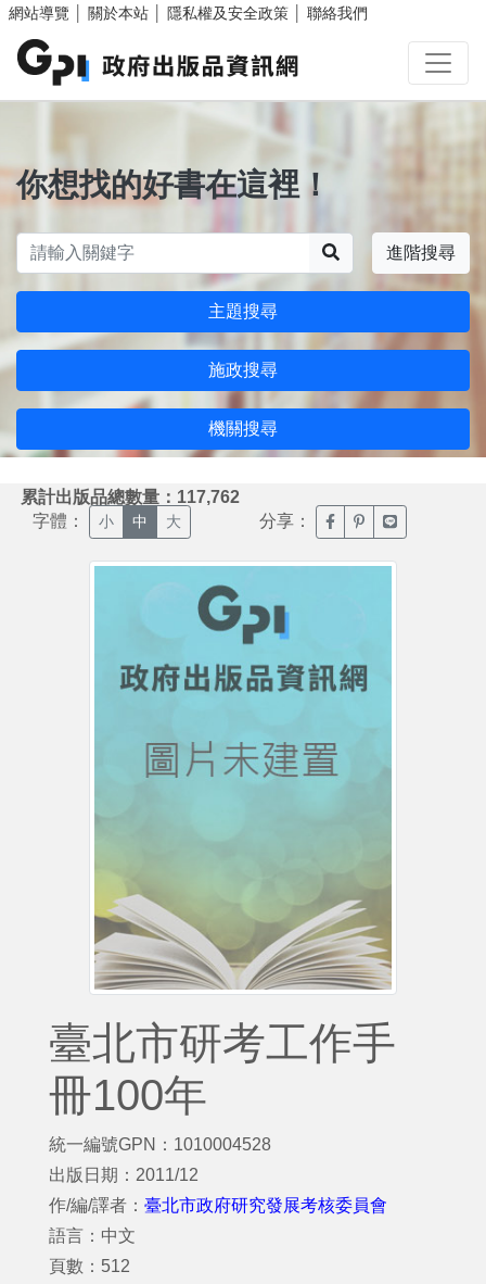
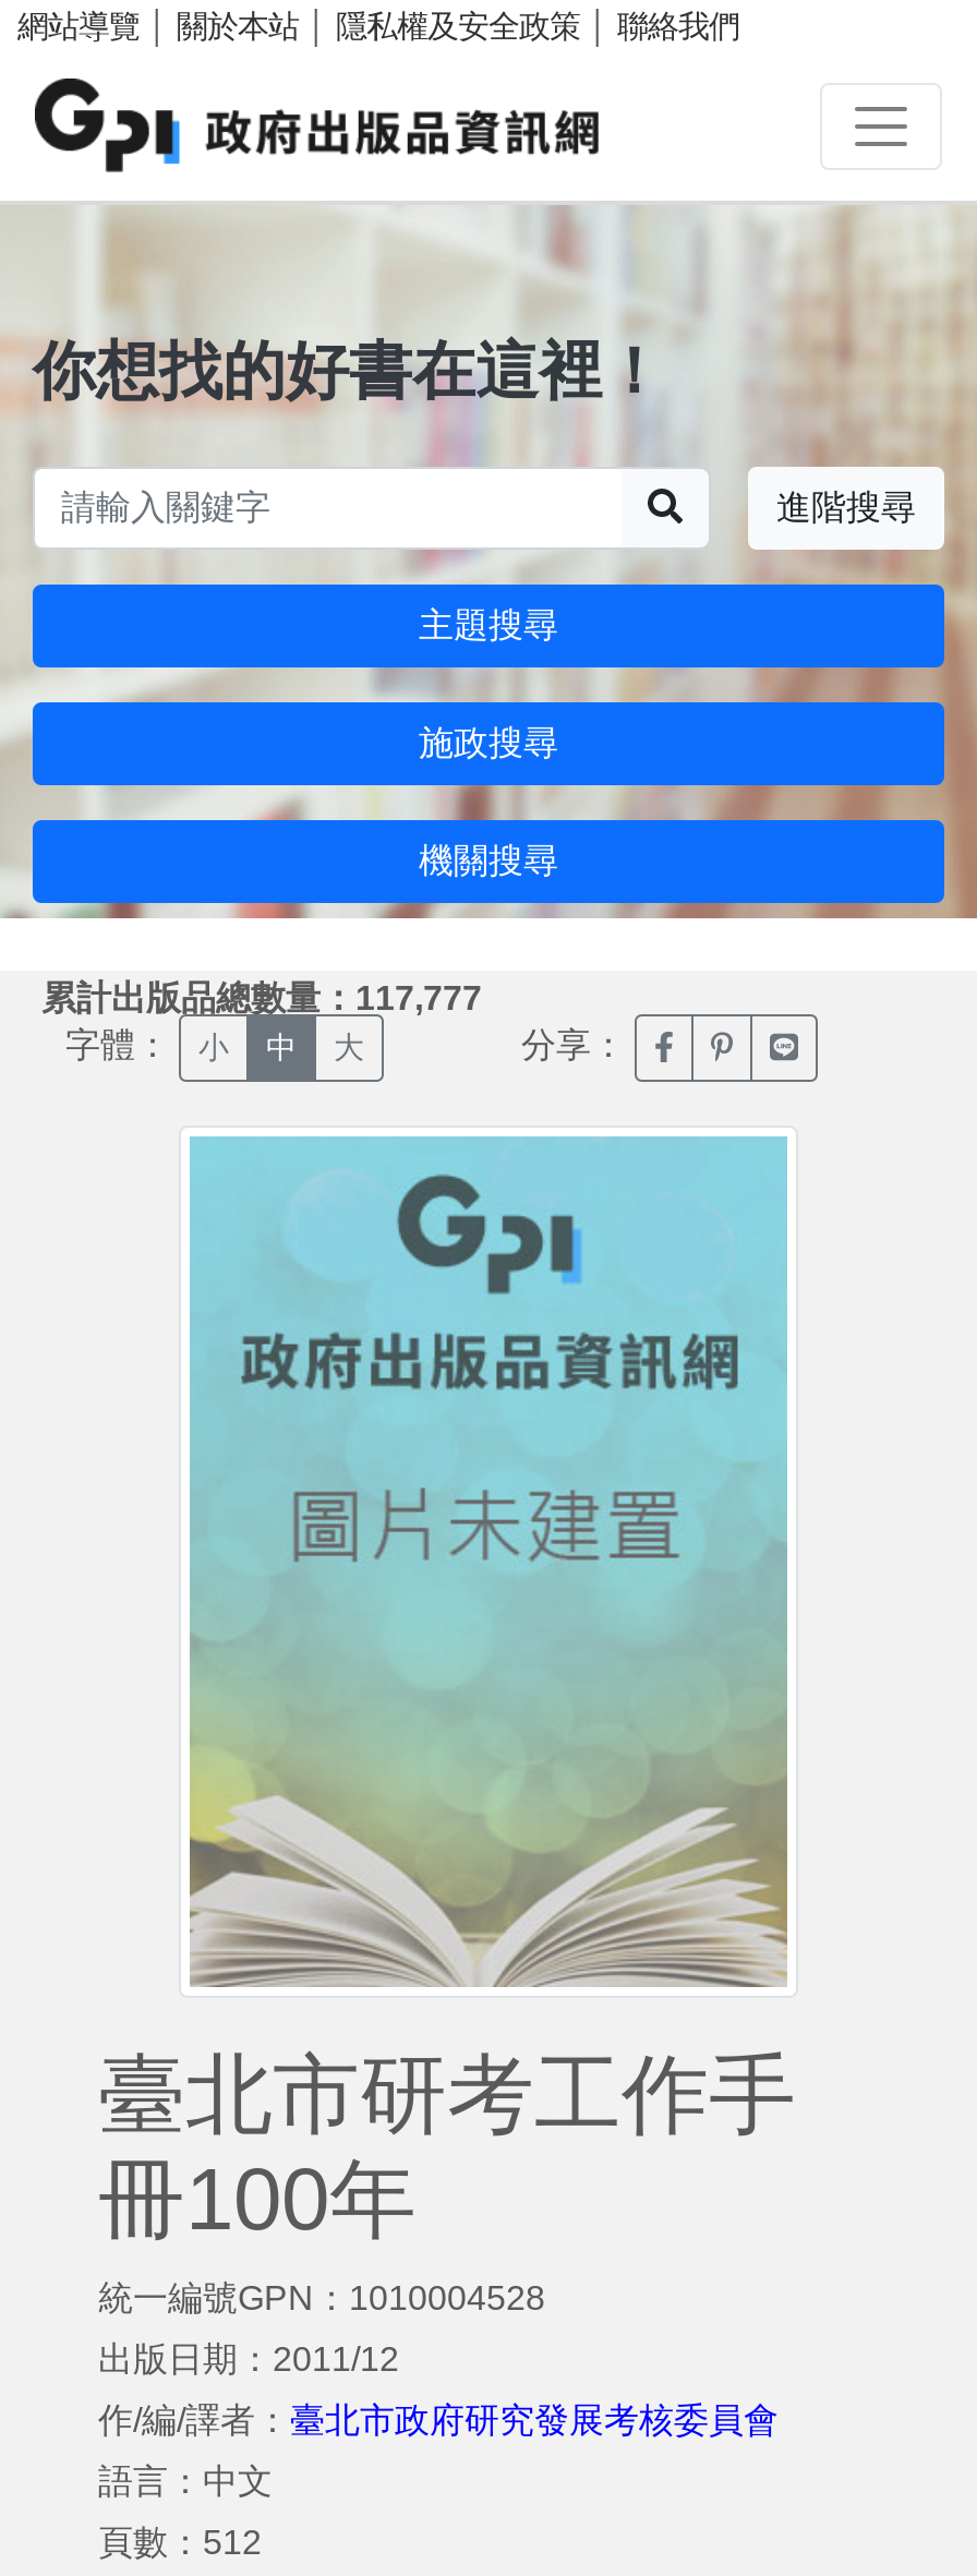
[21,487,240,506] 累計出版品總數量：117,762 -> [41,978,482,1016] 累計出版品總數量：117,777

